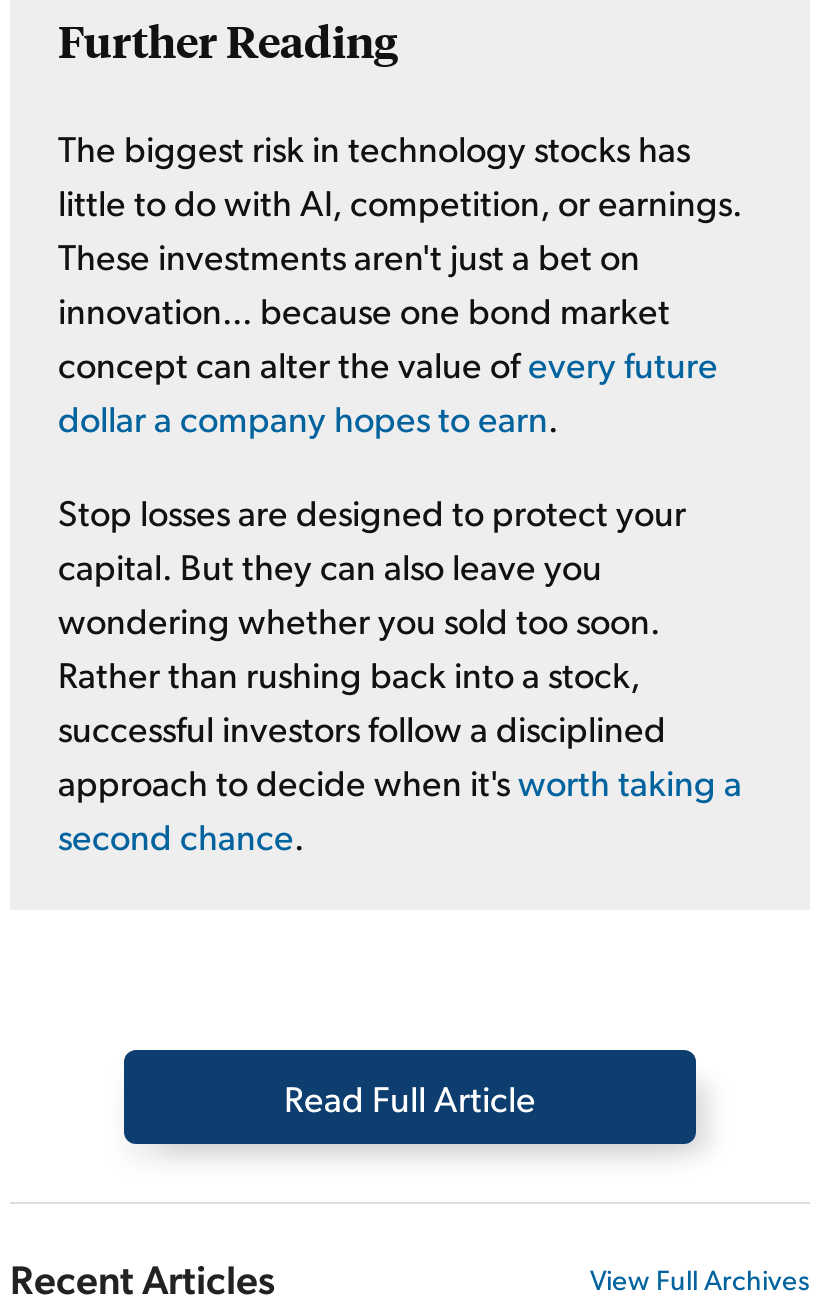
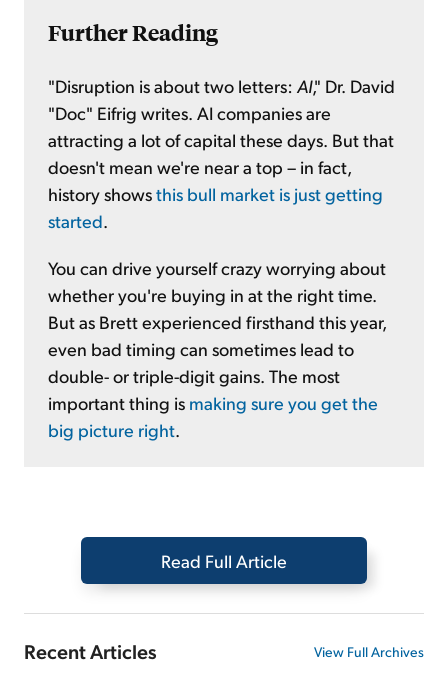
[58,125,742,441] The biggest risk in technology stocks has | little to do with AI, competition, or earnings. | These investments aren't just a bet on | innovation... because one bond market | concept can alter the value of every future | dollar a company hopes to earn. -> [48,74,395,232] "Disruption is about two letters: AI," Dr. David | "Doc" Eifrig writes. AI companies are | attracting a lot of capital these days. But that | doesn't mean we're near a top – in fact, | history shows this bull market is just getting | started.
[58,489,742,859] Stop losses are designed to protect your | capital. But they can also leave you | wondering whether you sold too soon. | Rather than rushing back into a stock, | successful investors follow a disciplined | approach to decide when it's worth taking a | second chance. -> [48,256,387,441] You can drive yourself crazy worrying about | whether you're buying in at the right time. | But as Brett experienced firsthand this year, | even bad timing can sometimes lead to | double- or triple-digit gains. The most | important thing is making sure you get the | big picture right.

